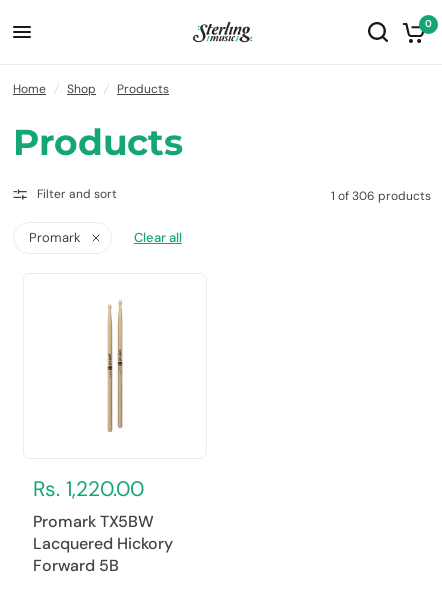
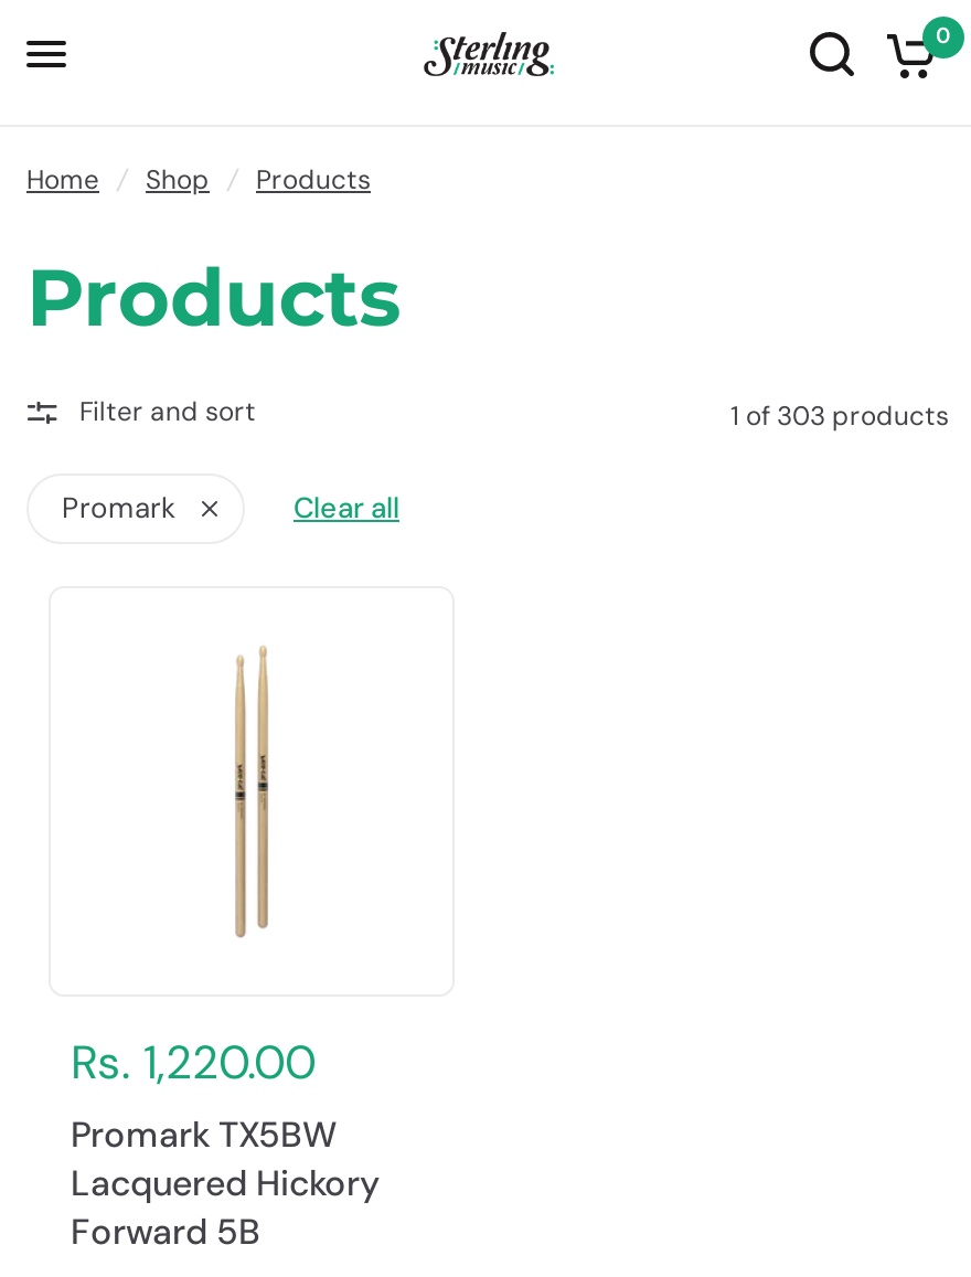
[331,188,431,204] 1 of 306 products -> [730,398,949,433] 1 of 303 products

